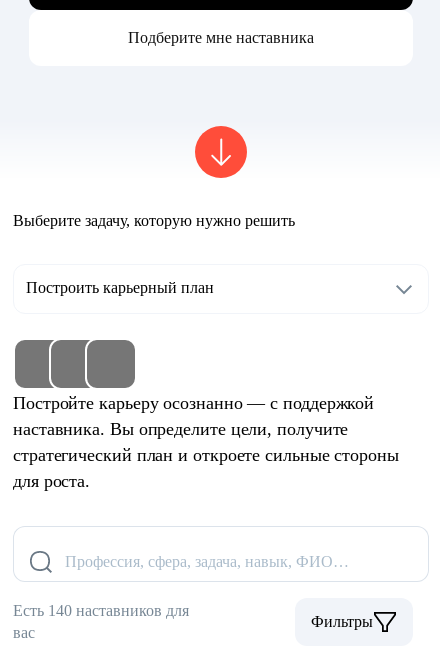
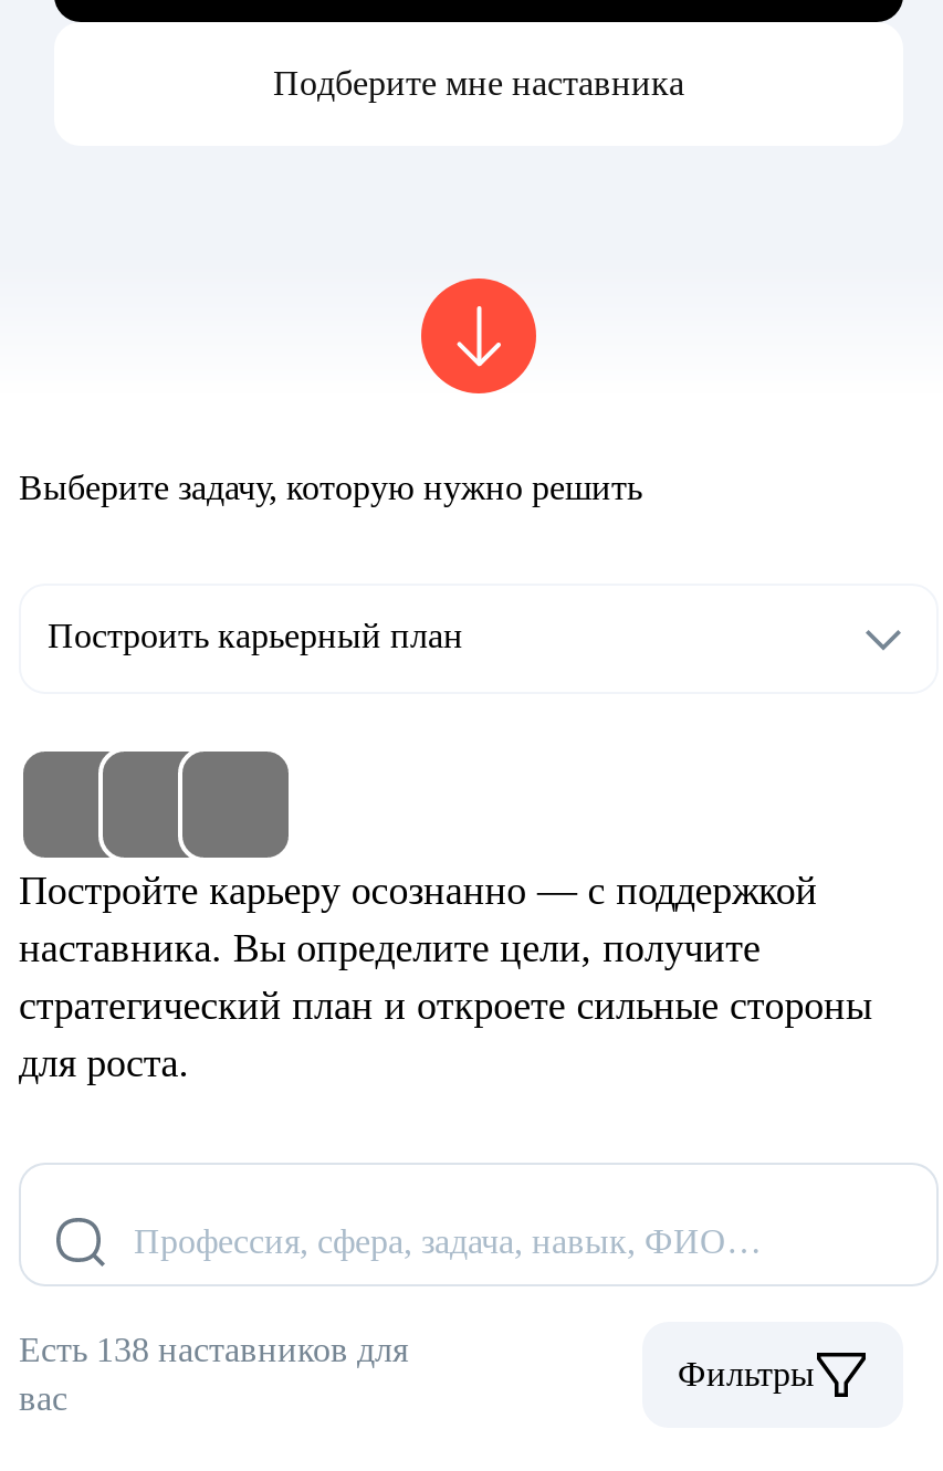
[13,602,189,619] Есть 140 наставников для -> [19,1331,408,1369] Есть 138 наставников для

